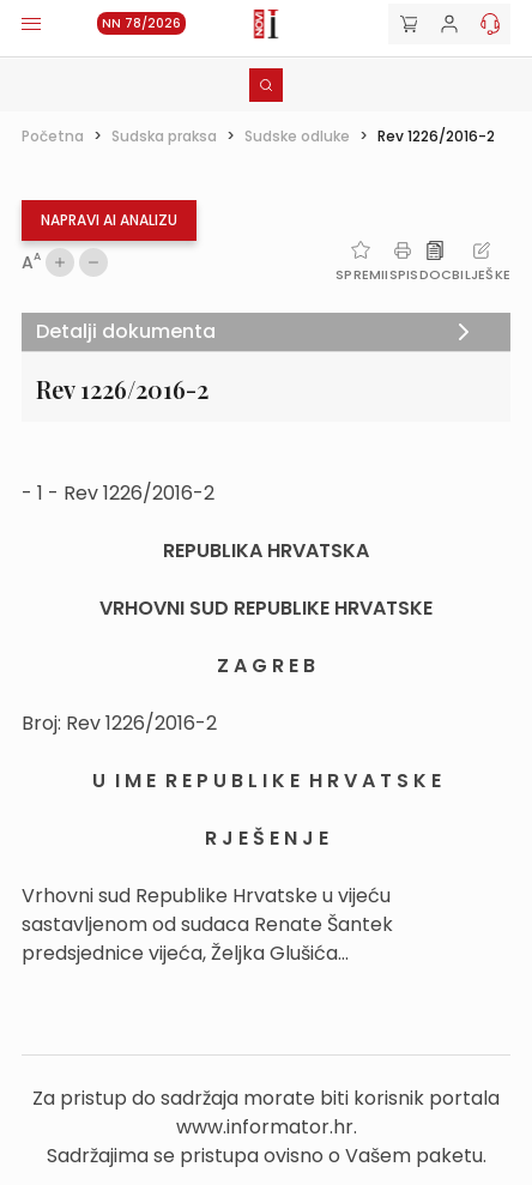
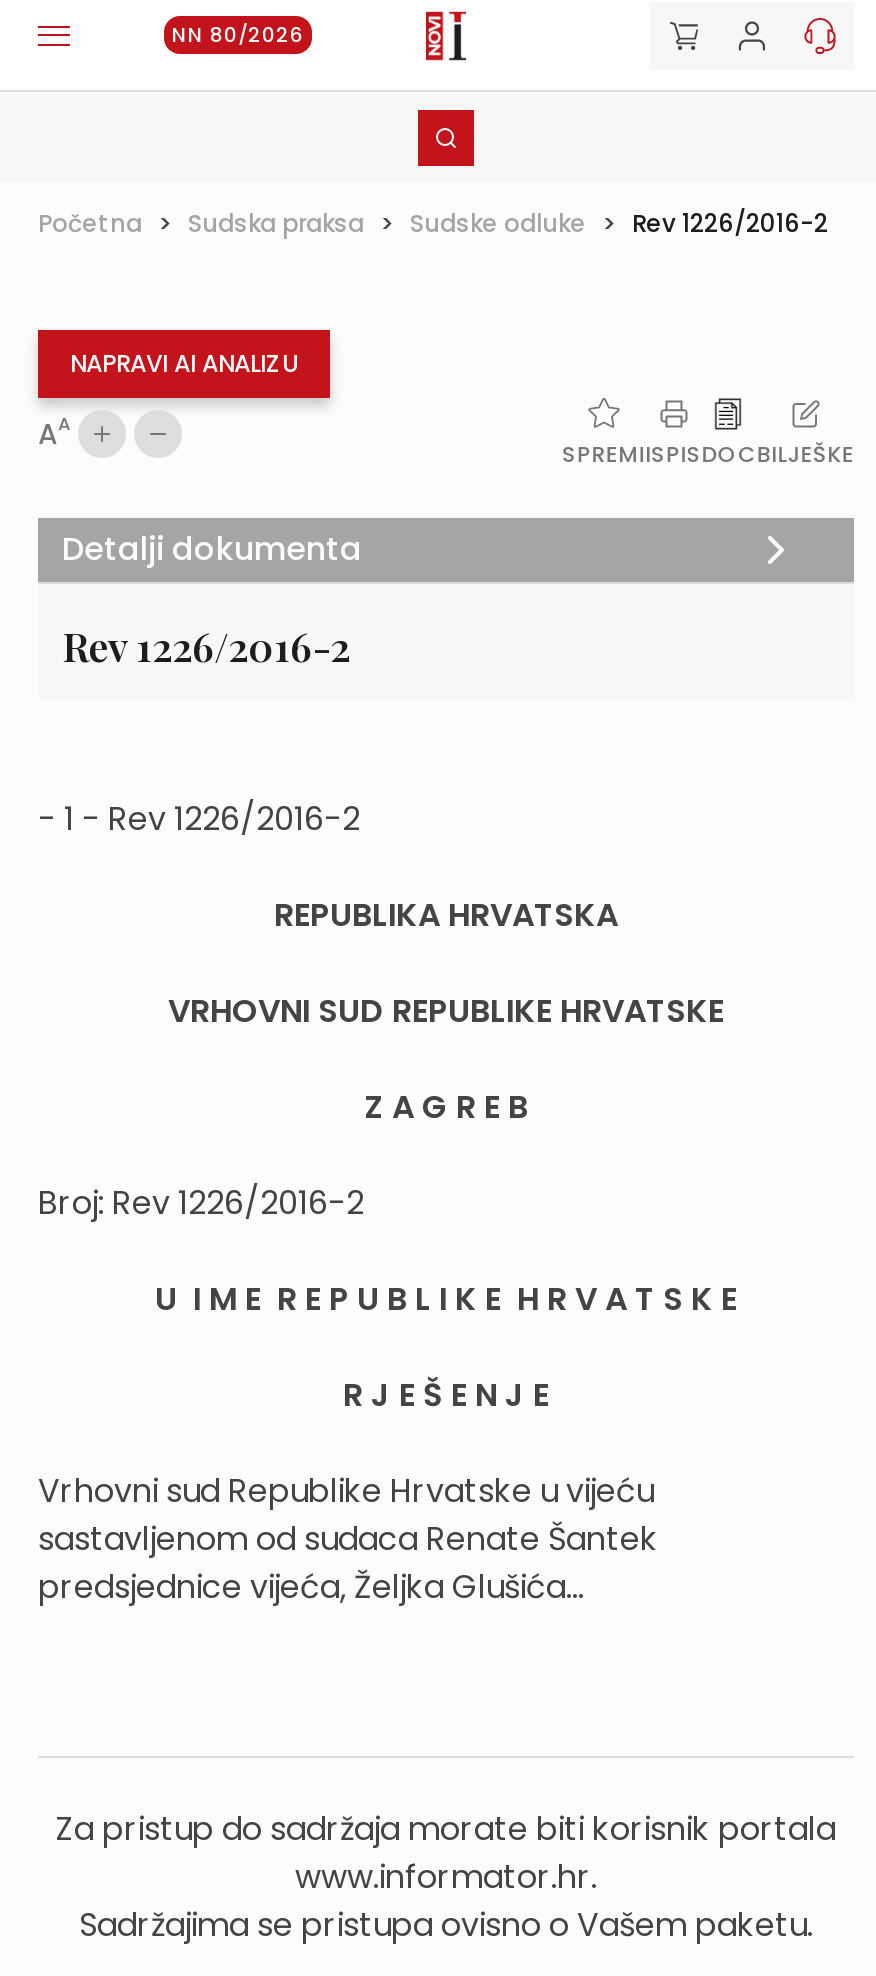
[102,14,181,32] NN 78/2026 -> [172,20,304,50] NN 80/2026

